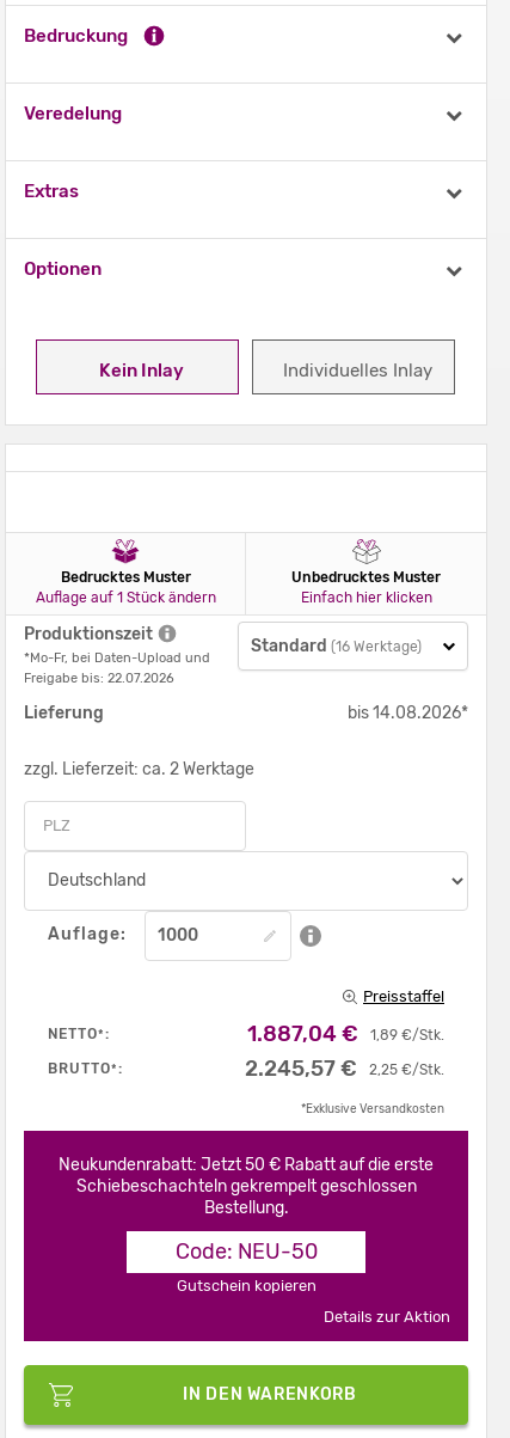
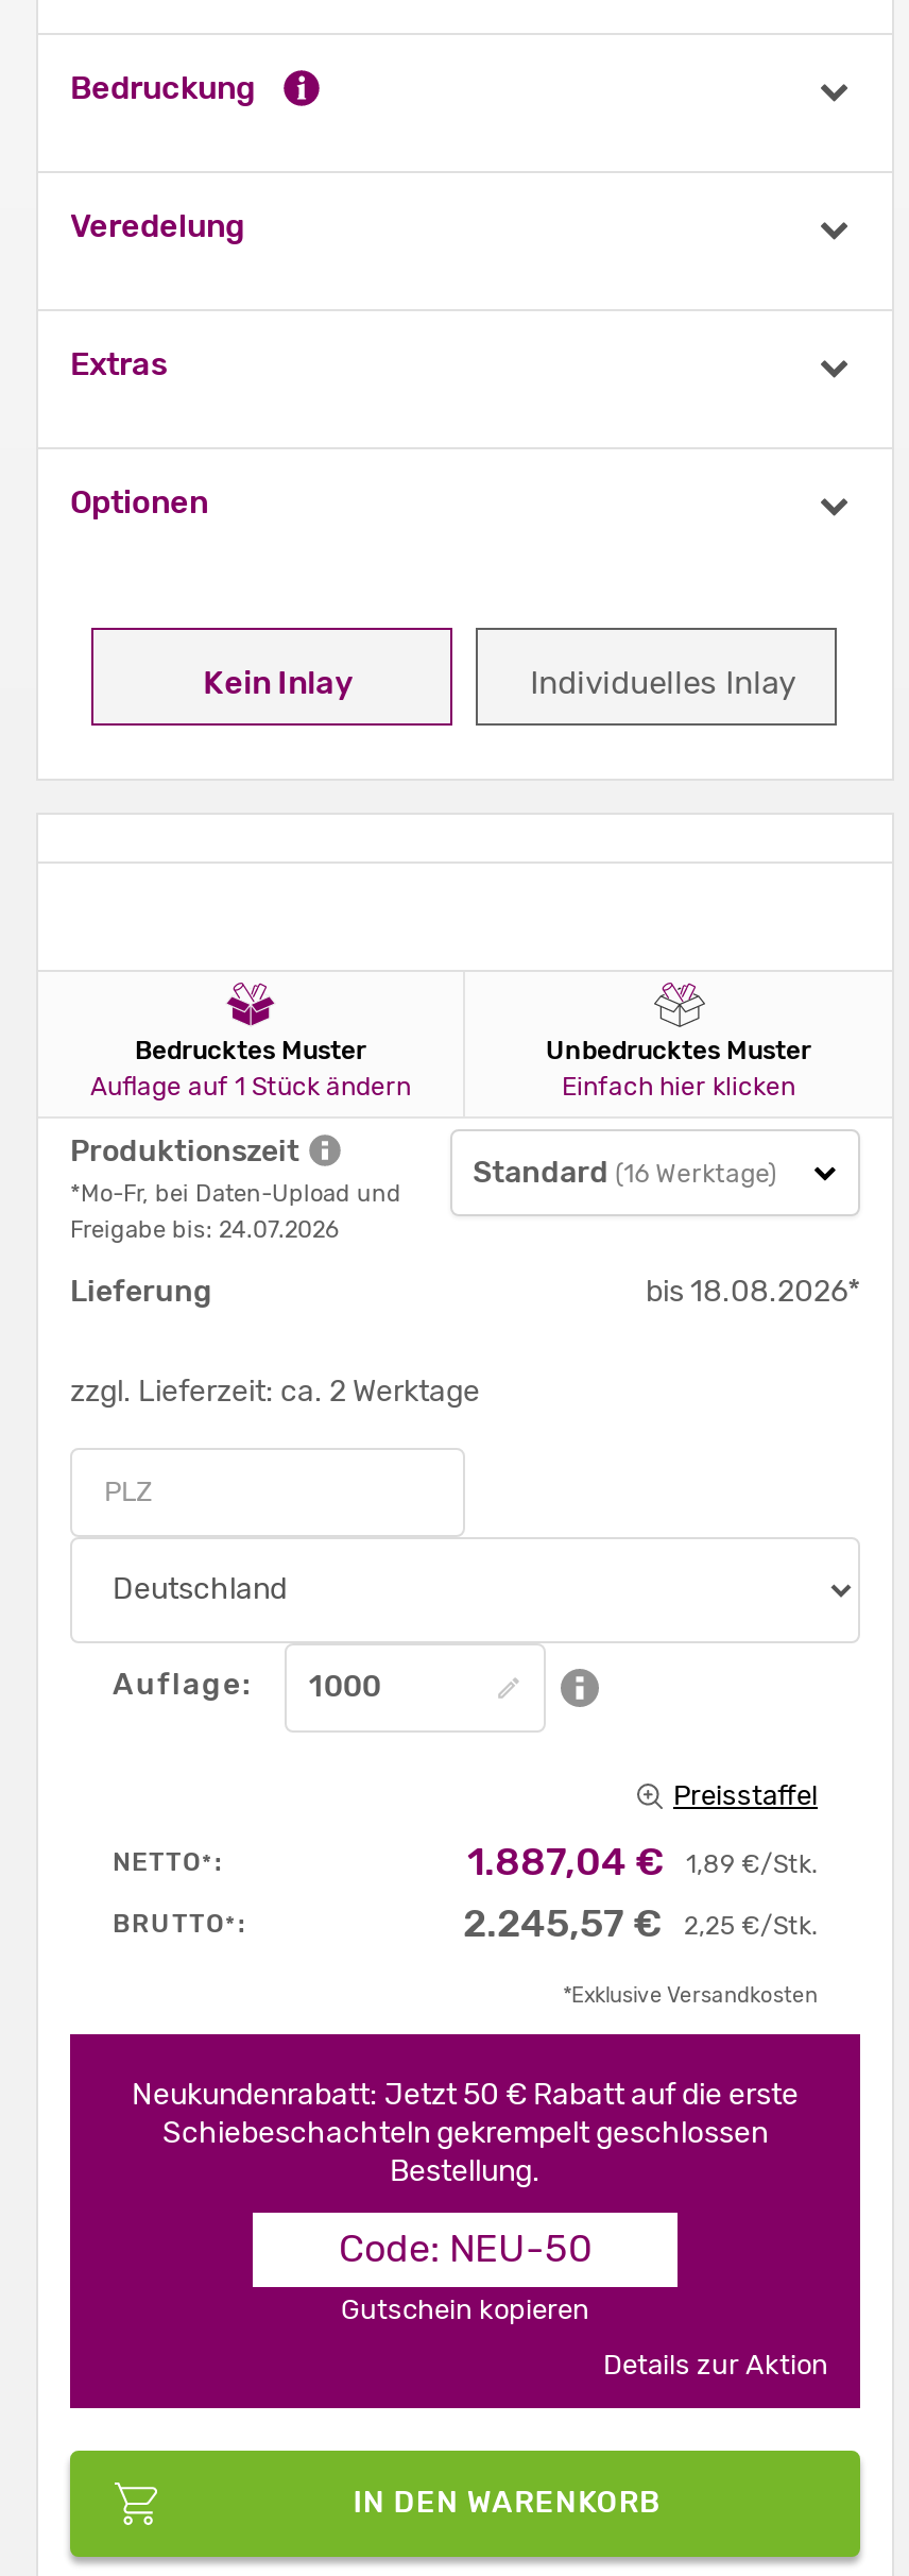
[24,670,174,686] Freigabe bis: 22.07.2026 -> [70,1216,340,1244] Freigabe bis: 24.07.2026
[348,703,468,723] bis 14.08.2026* -> [646,1273,860,1310] bis 18.08.2026*

